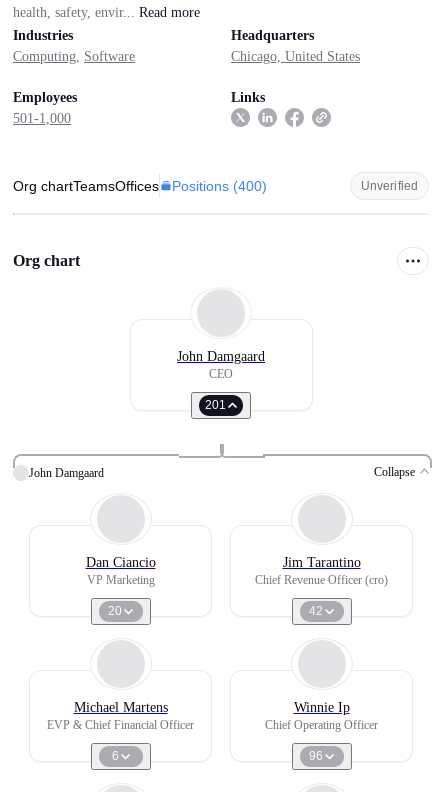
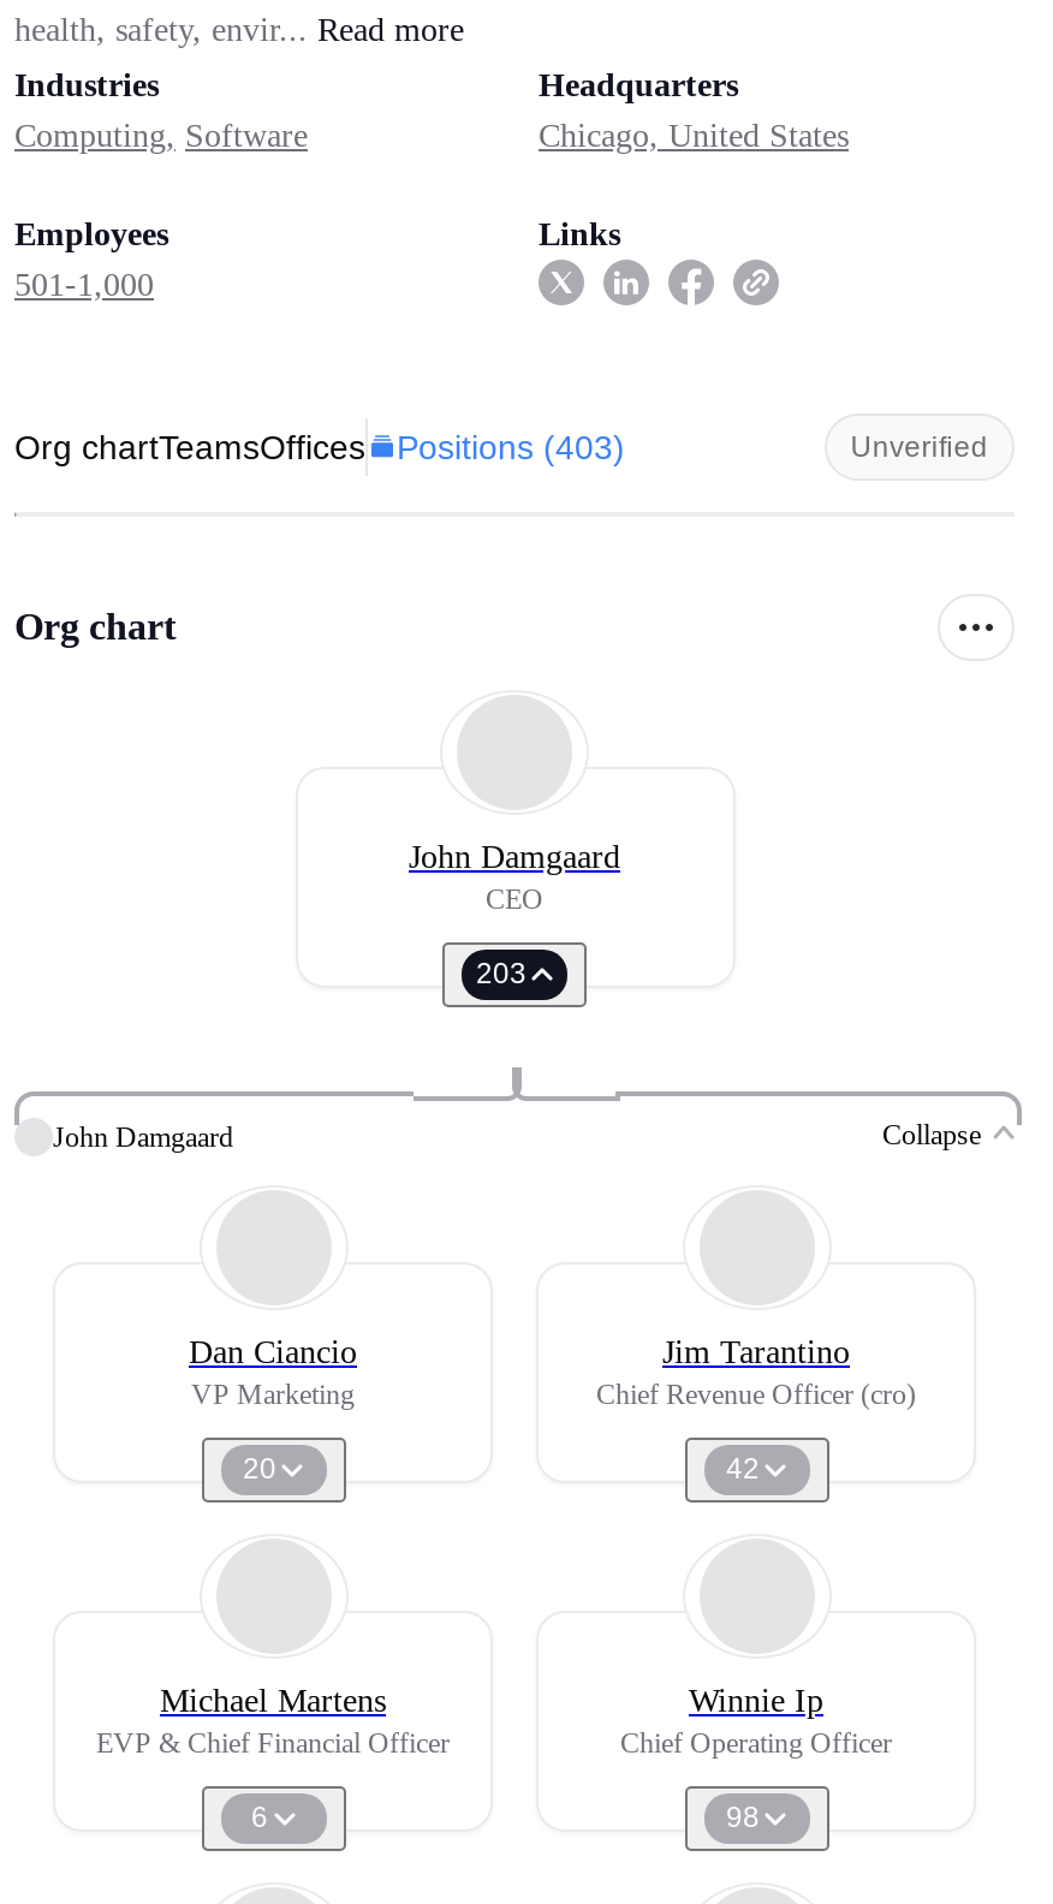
[13,178,267,194] Org chartTeamsOffices Positions (400) -> [14,428,625,466] Org chartTeamsOffices Positions (403)
[205,398,226,412] 201 -> [476,957,526,990] 203
[309,749,323,763] 96 -> [726,1801,760,1834] 98

